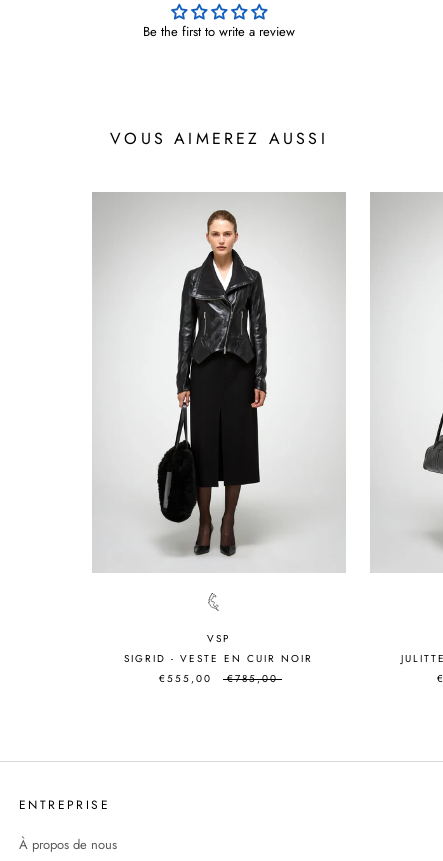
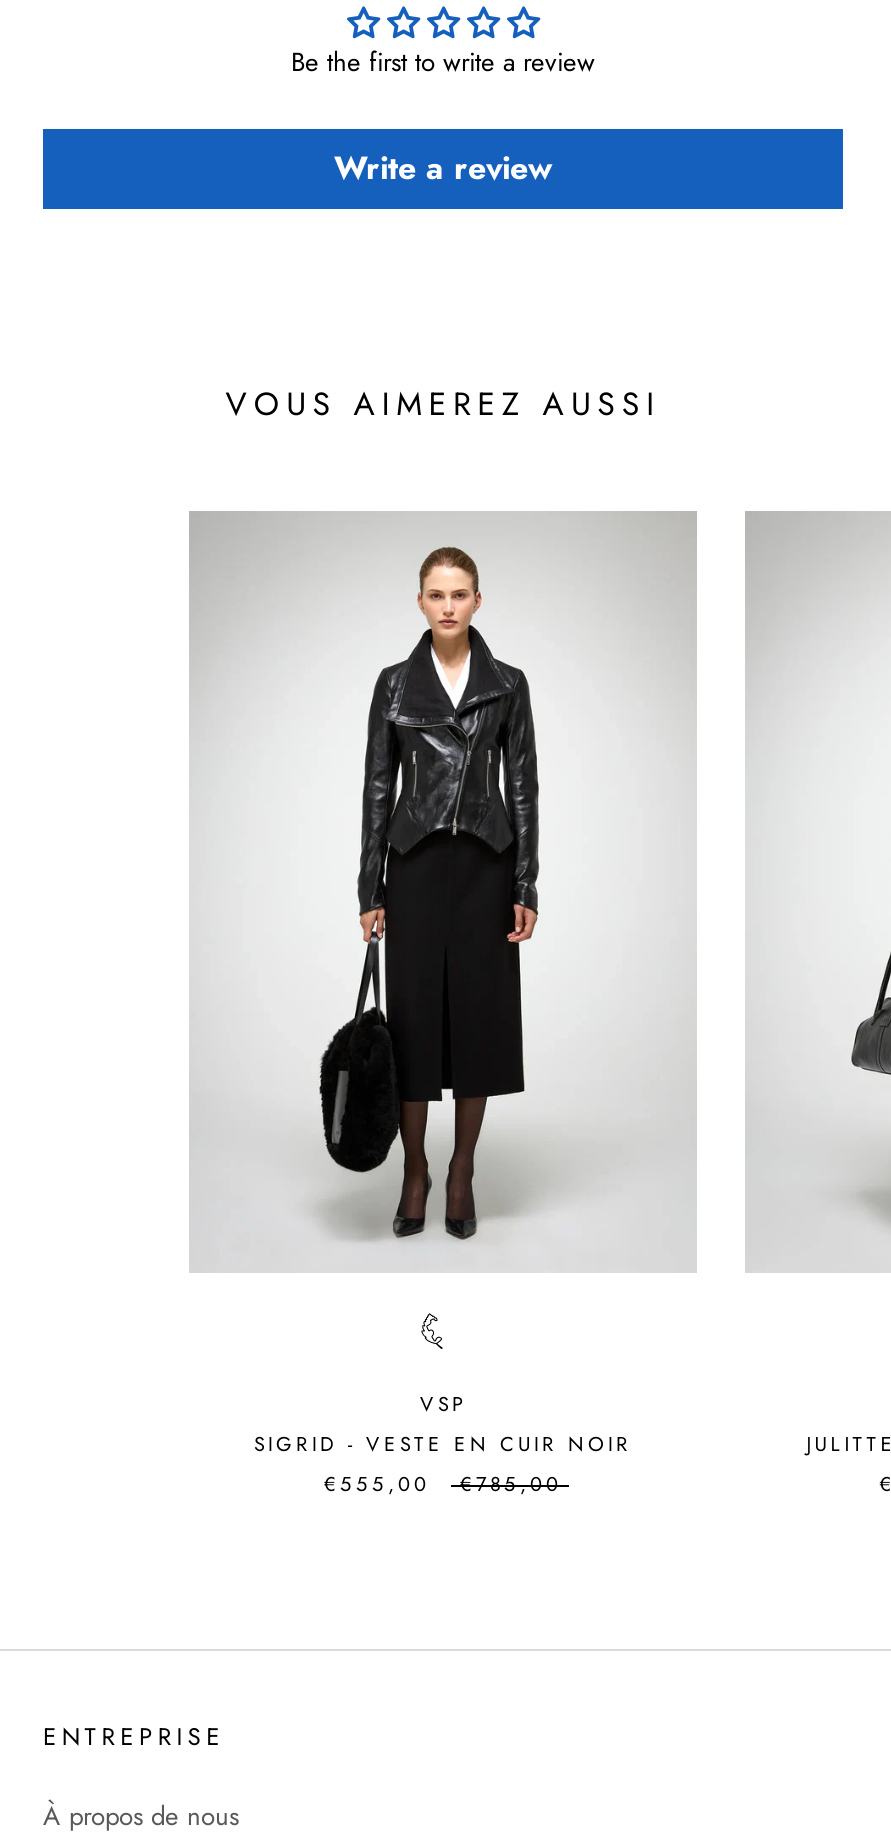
none -> [334,145,552,191] Write a review

